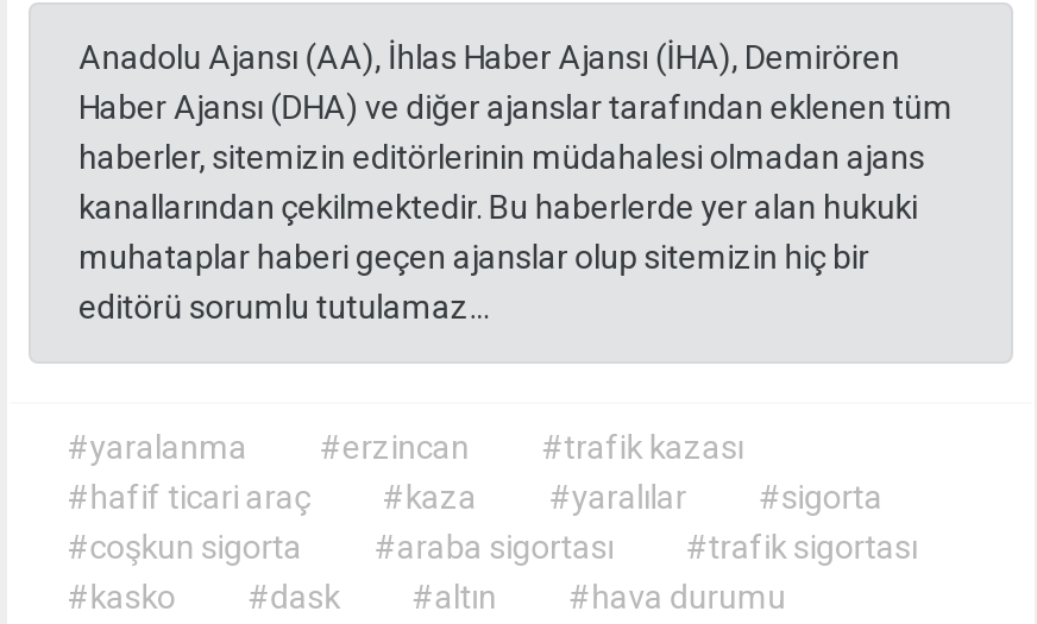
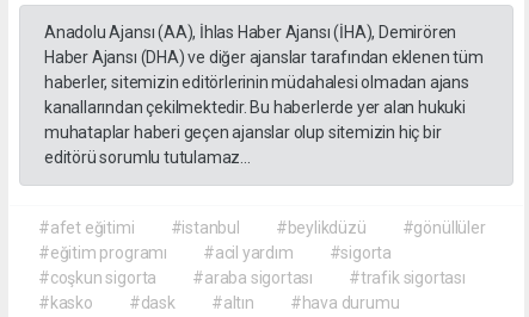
[67,427,744,515] #yaralanma | #erzincan | #trafik kazası | #hafif ticari araç | #kaza | #yaralılar -> [38,218,486,262] #afet eğitimi | #istanbul | #beylikdüzü | #gönüllüler | #eğitim programı | #acil yardım

